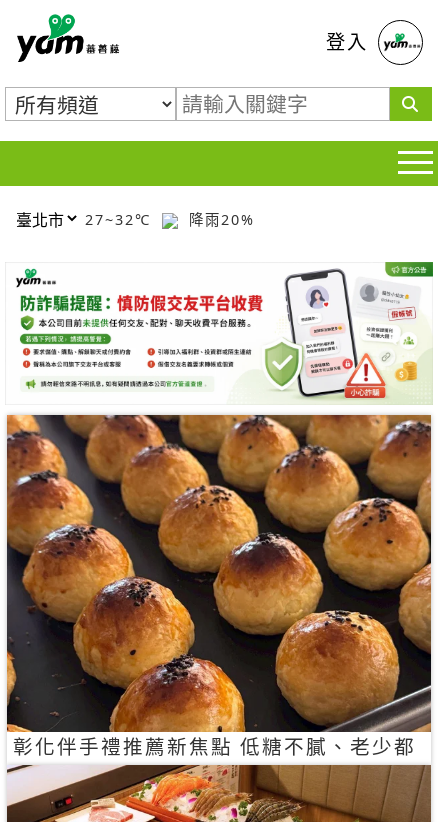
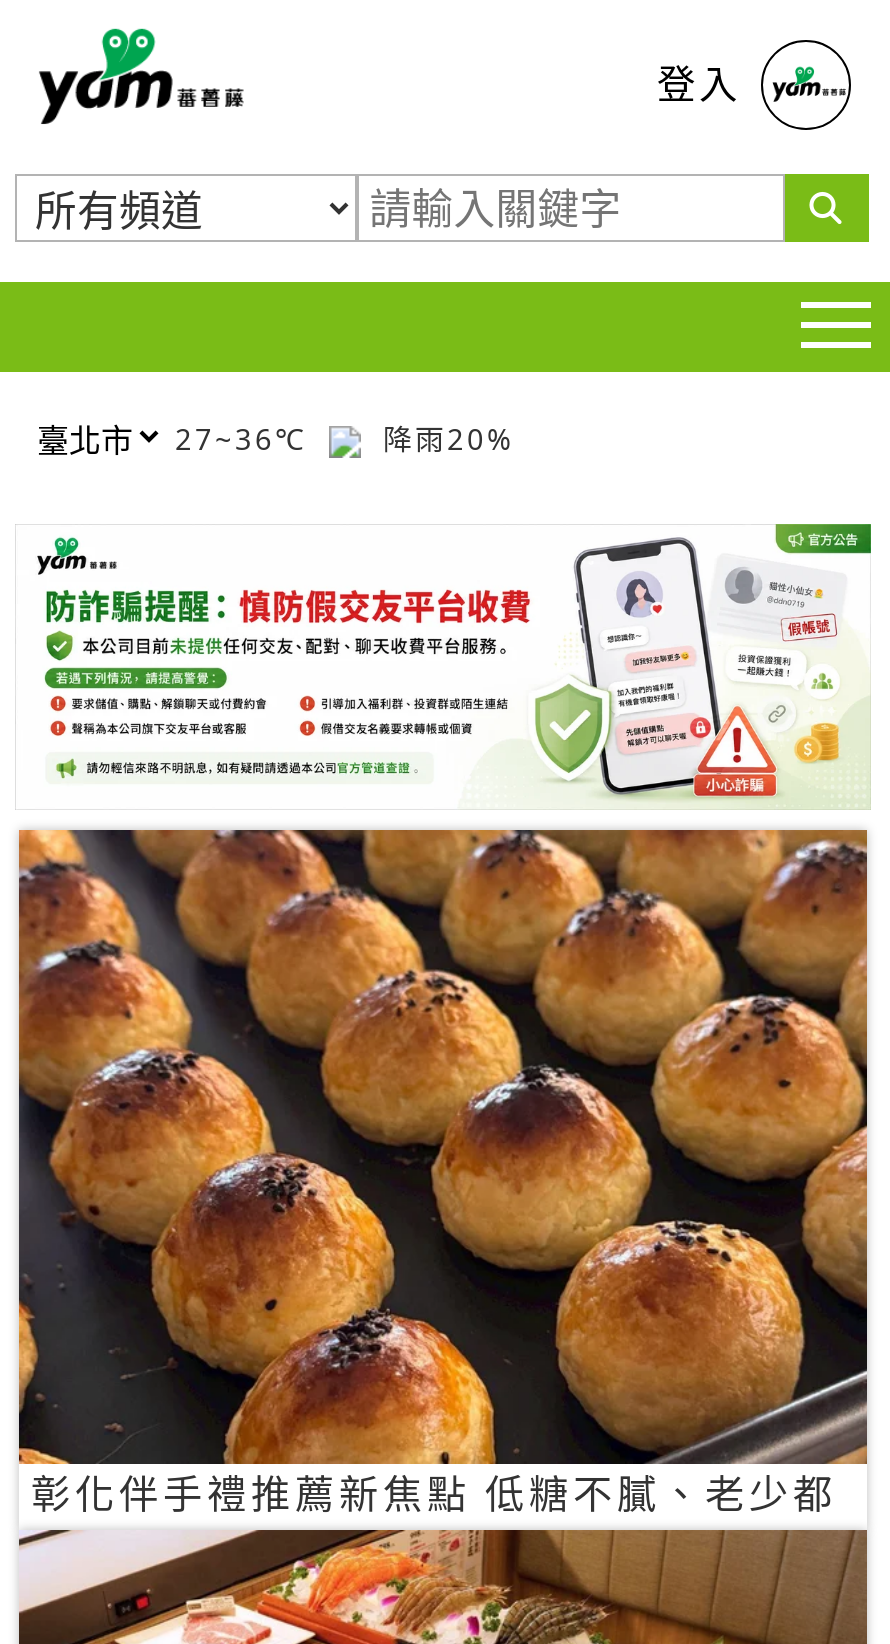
[85,209,255,228] 27~32℃ 降雨20% -> [175,419,515,457] 27~36℃ 降雨20%

